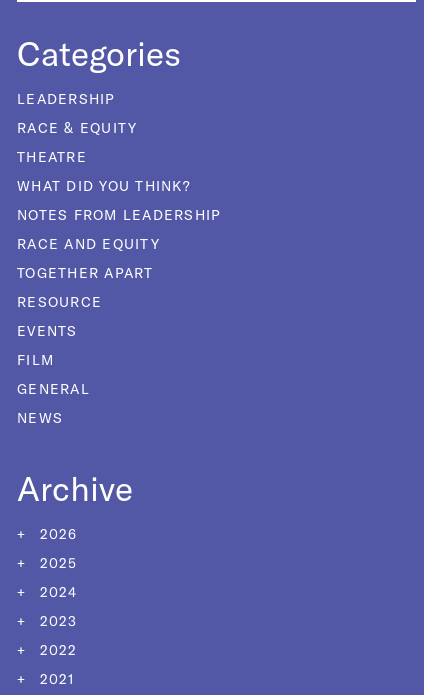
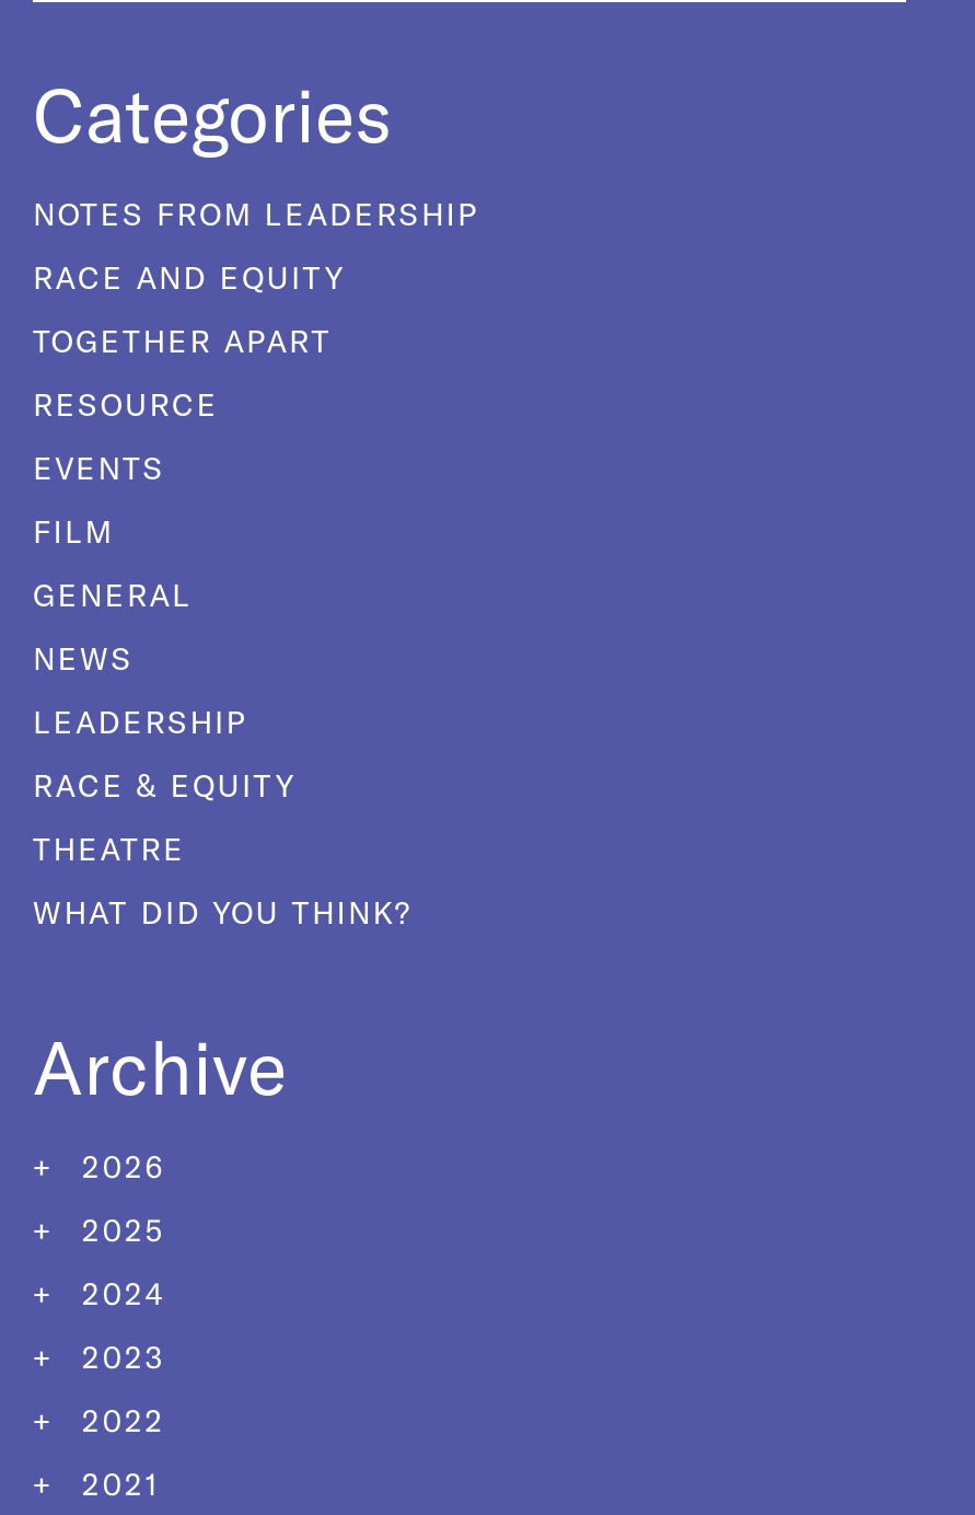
moved [17,90,191,195] -> [33,703,413,933]: LEADERSHIP | RACE & EQUITY | THEATRE | WHAT DID YOU THINK?
moved [17,206,221,427] -> [33,195,480,679]: NOTES FROM LEADERSHIP | RACE AND EQUITY | TOGETHER APART | RESOURCE | EVENTS | FILM | GENERAL | NEWS

